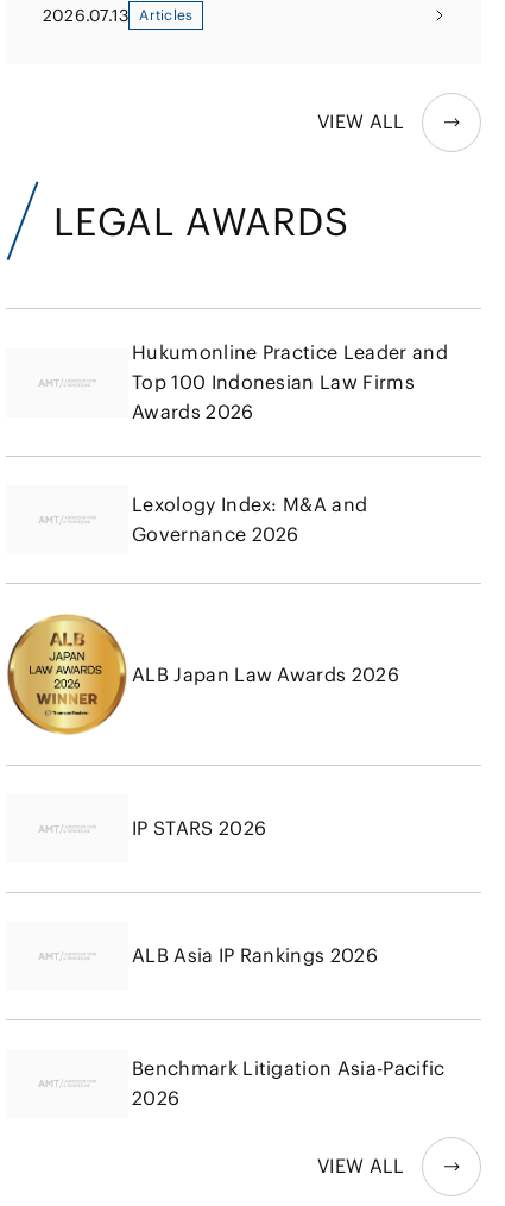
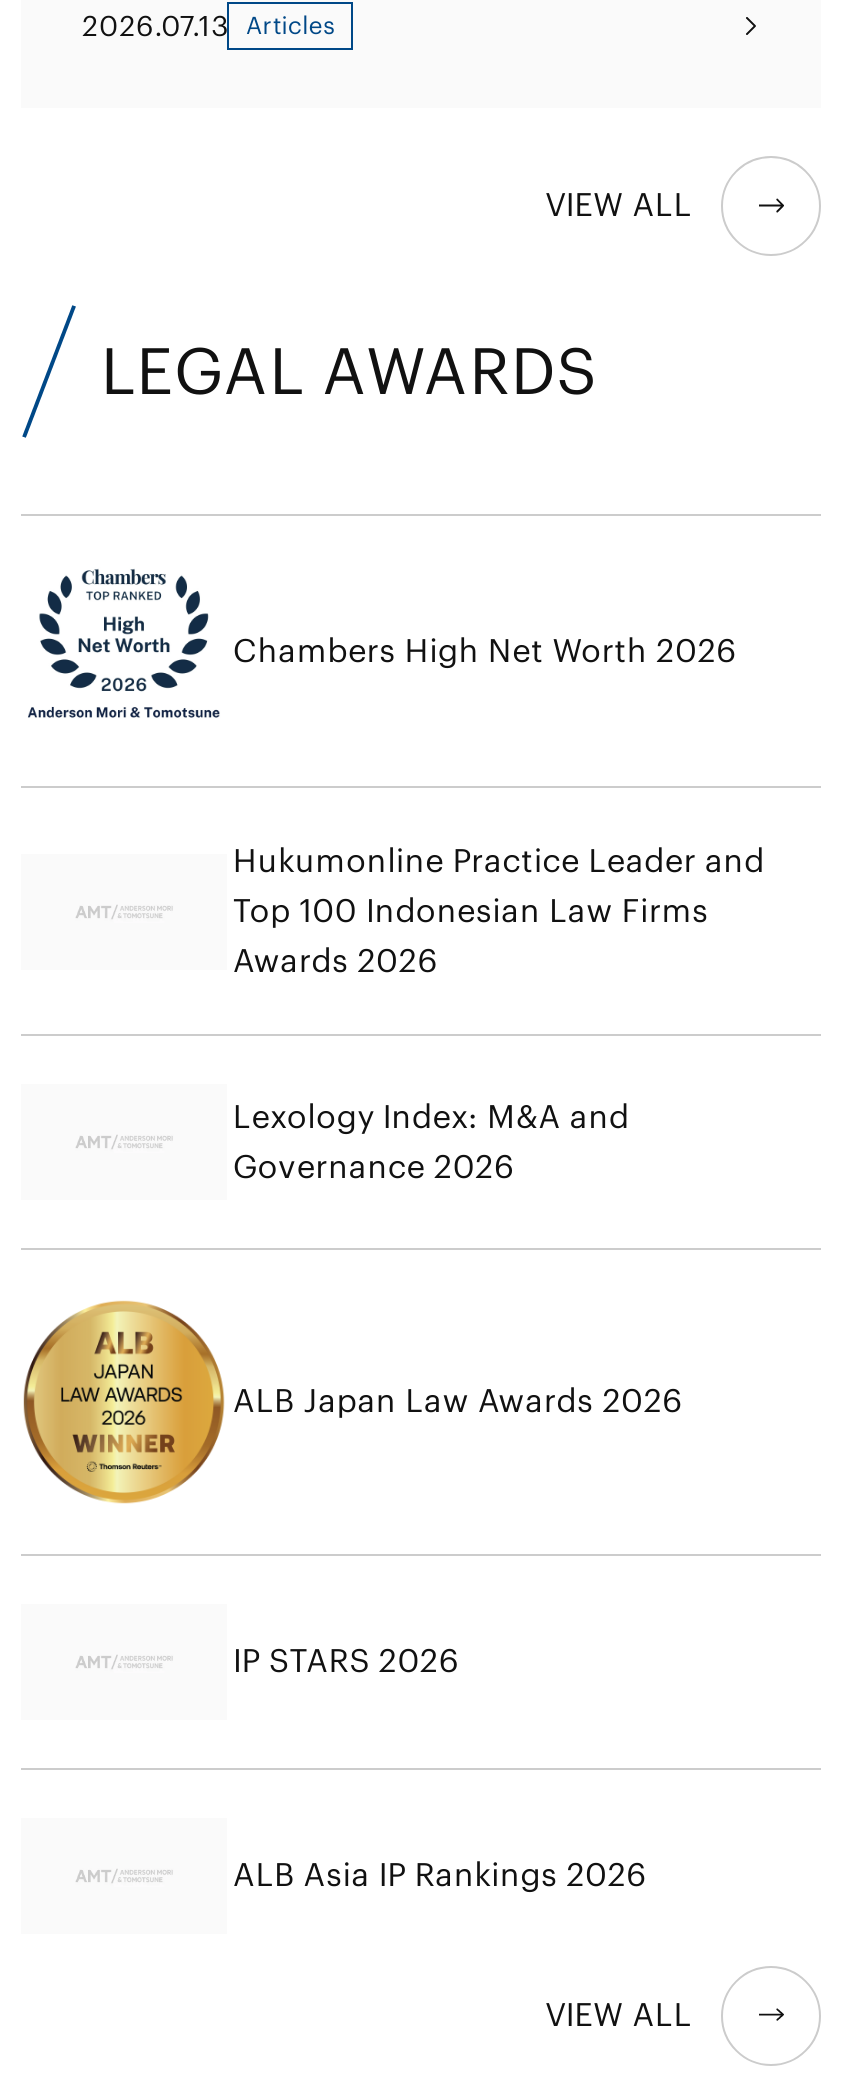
none -> [27,568,737,720] [image] | Chambers High Net Worth 2026
moved [31,341,448,967] -> [63,840,765,1894]: [image] | Hukumonline Practice Leader and | Top 100 Indonesian Law Firms | ... | IP STARS 2026 | ALB Asia IP Rankings 2026
[132,1056,445,1109] Benchmark Litigation Asia-Pacific | 2026 -> none

